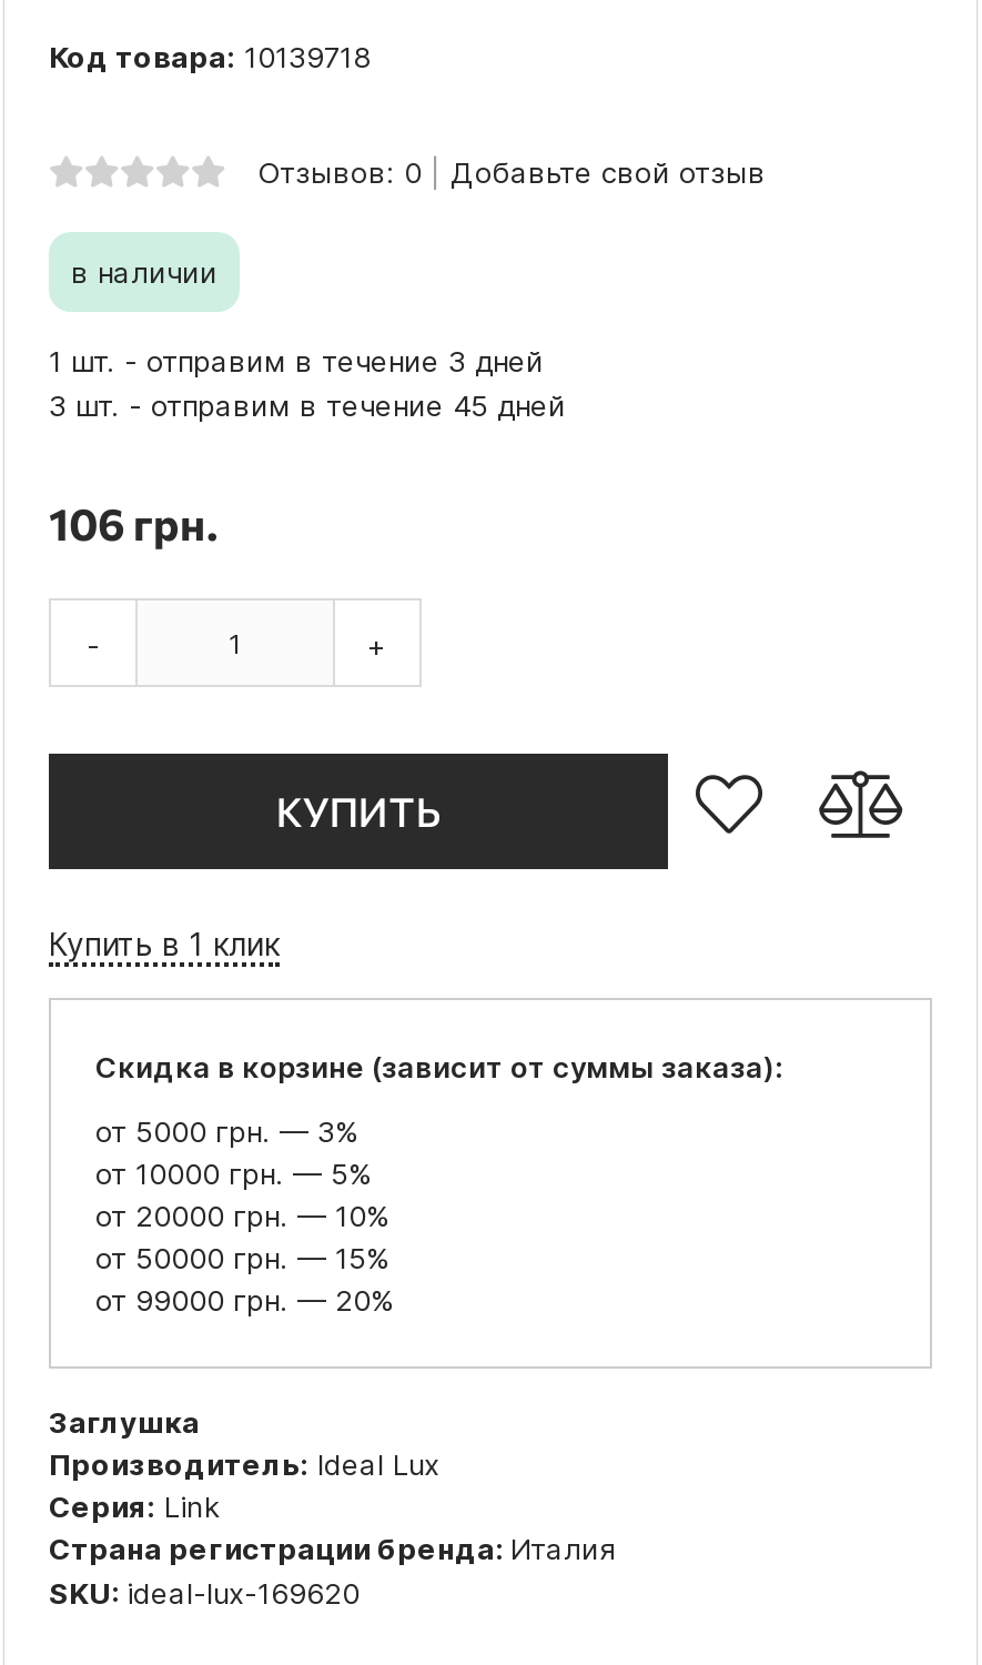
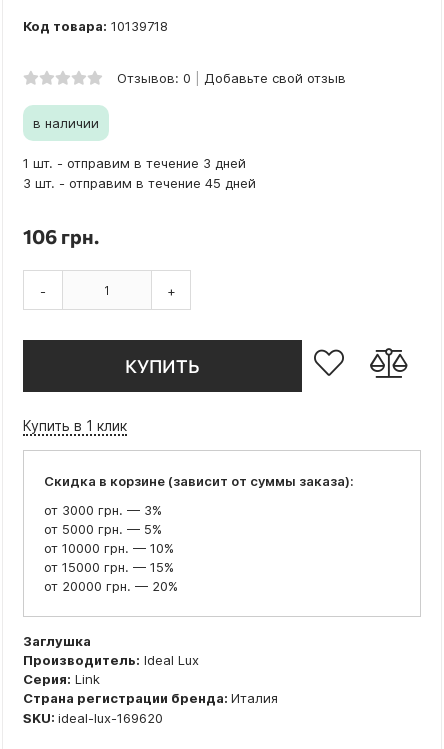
[95,1114,357,1150] от 5000 грн. — 3% -> [44,502,162,518] от 3000 грн. — 3%
[95,1157,371,1192] от 10000 грн. — 5% -> [44,521,162,537] от 5000 грн. — 5%
[95,1199,388,1234] от 20000 грн. — 10% -> [44,540,174,556] от 10000 грн. — 10%
[95,1241,388,1276] от 50000 грн. — 15% -> [44,559,174,575] от 15000 грн. — 15%
[95,1283,393,1319] от 99000 грн. — 20% -> [44,578,178,594] от 20000 грн. — 20%

